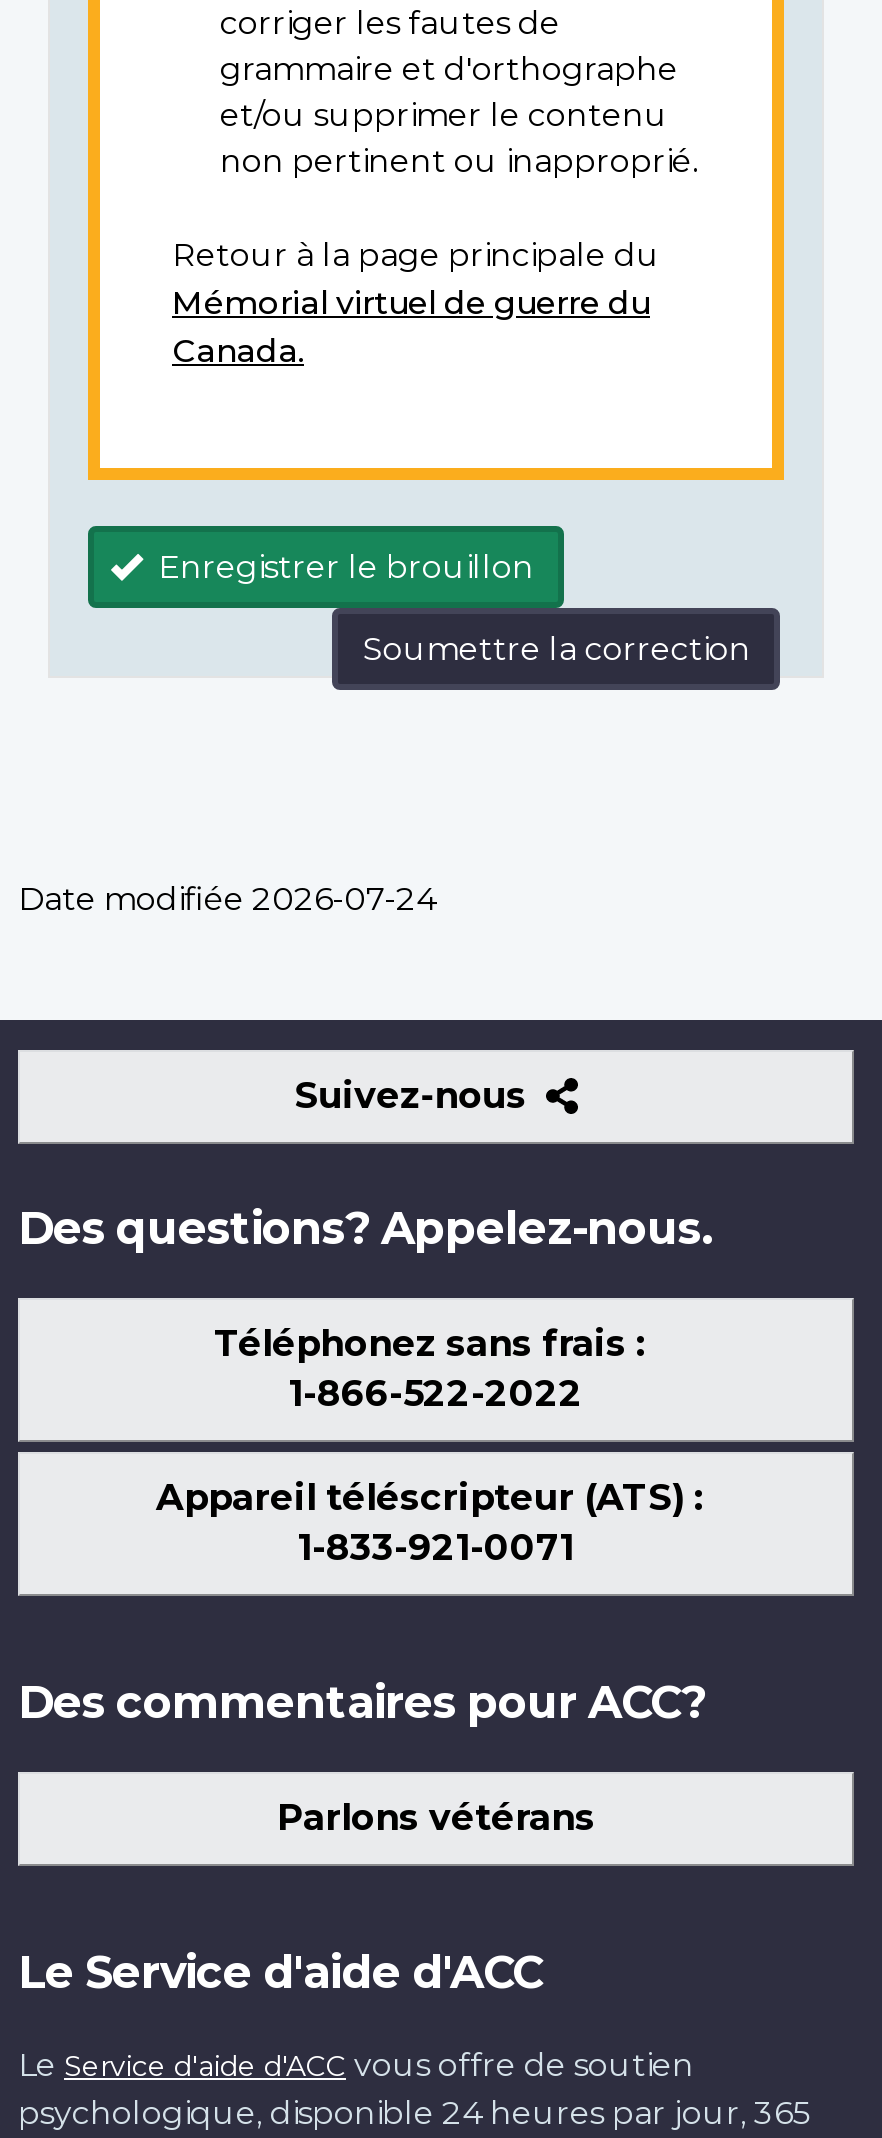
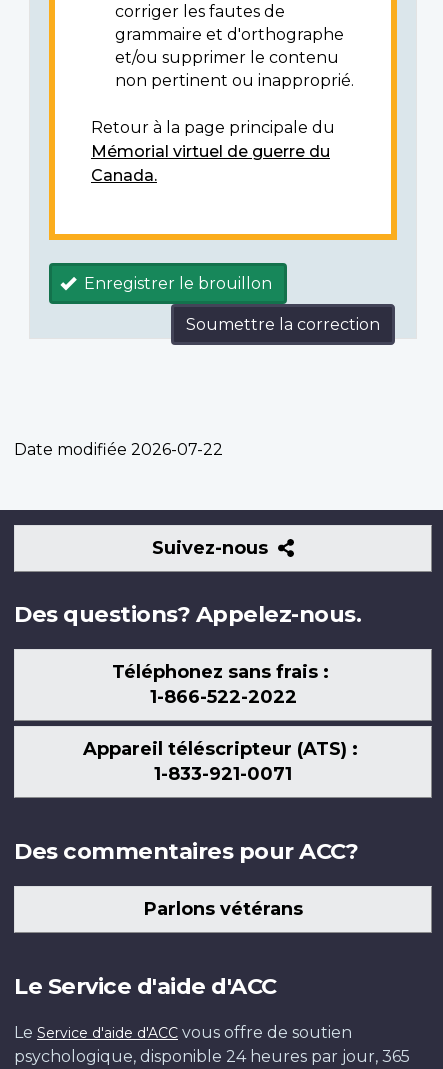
[18,881,436,919] Date modifiée 2026-07-24 -> [14,440,223,459] Date modifiée 2026-07-22

